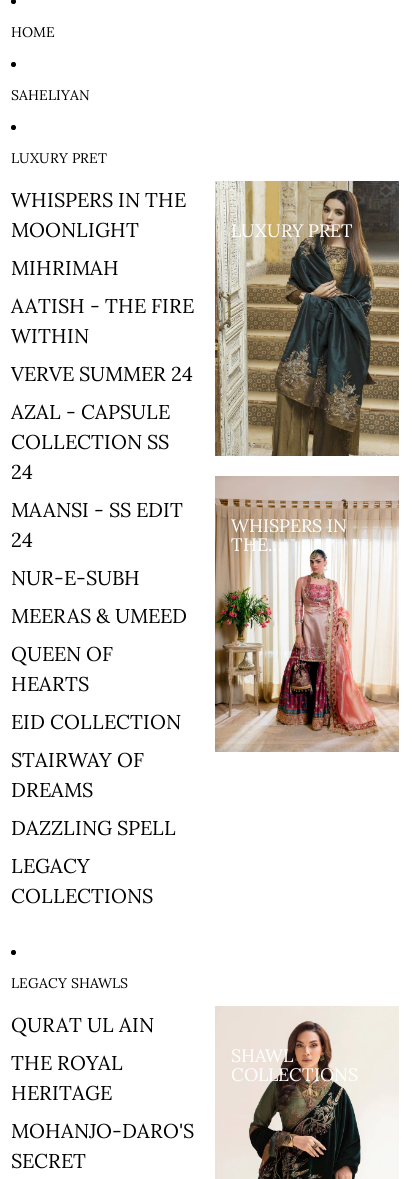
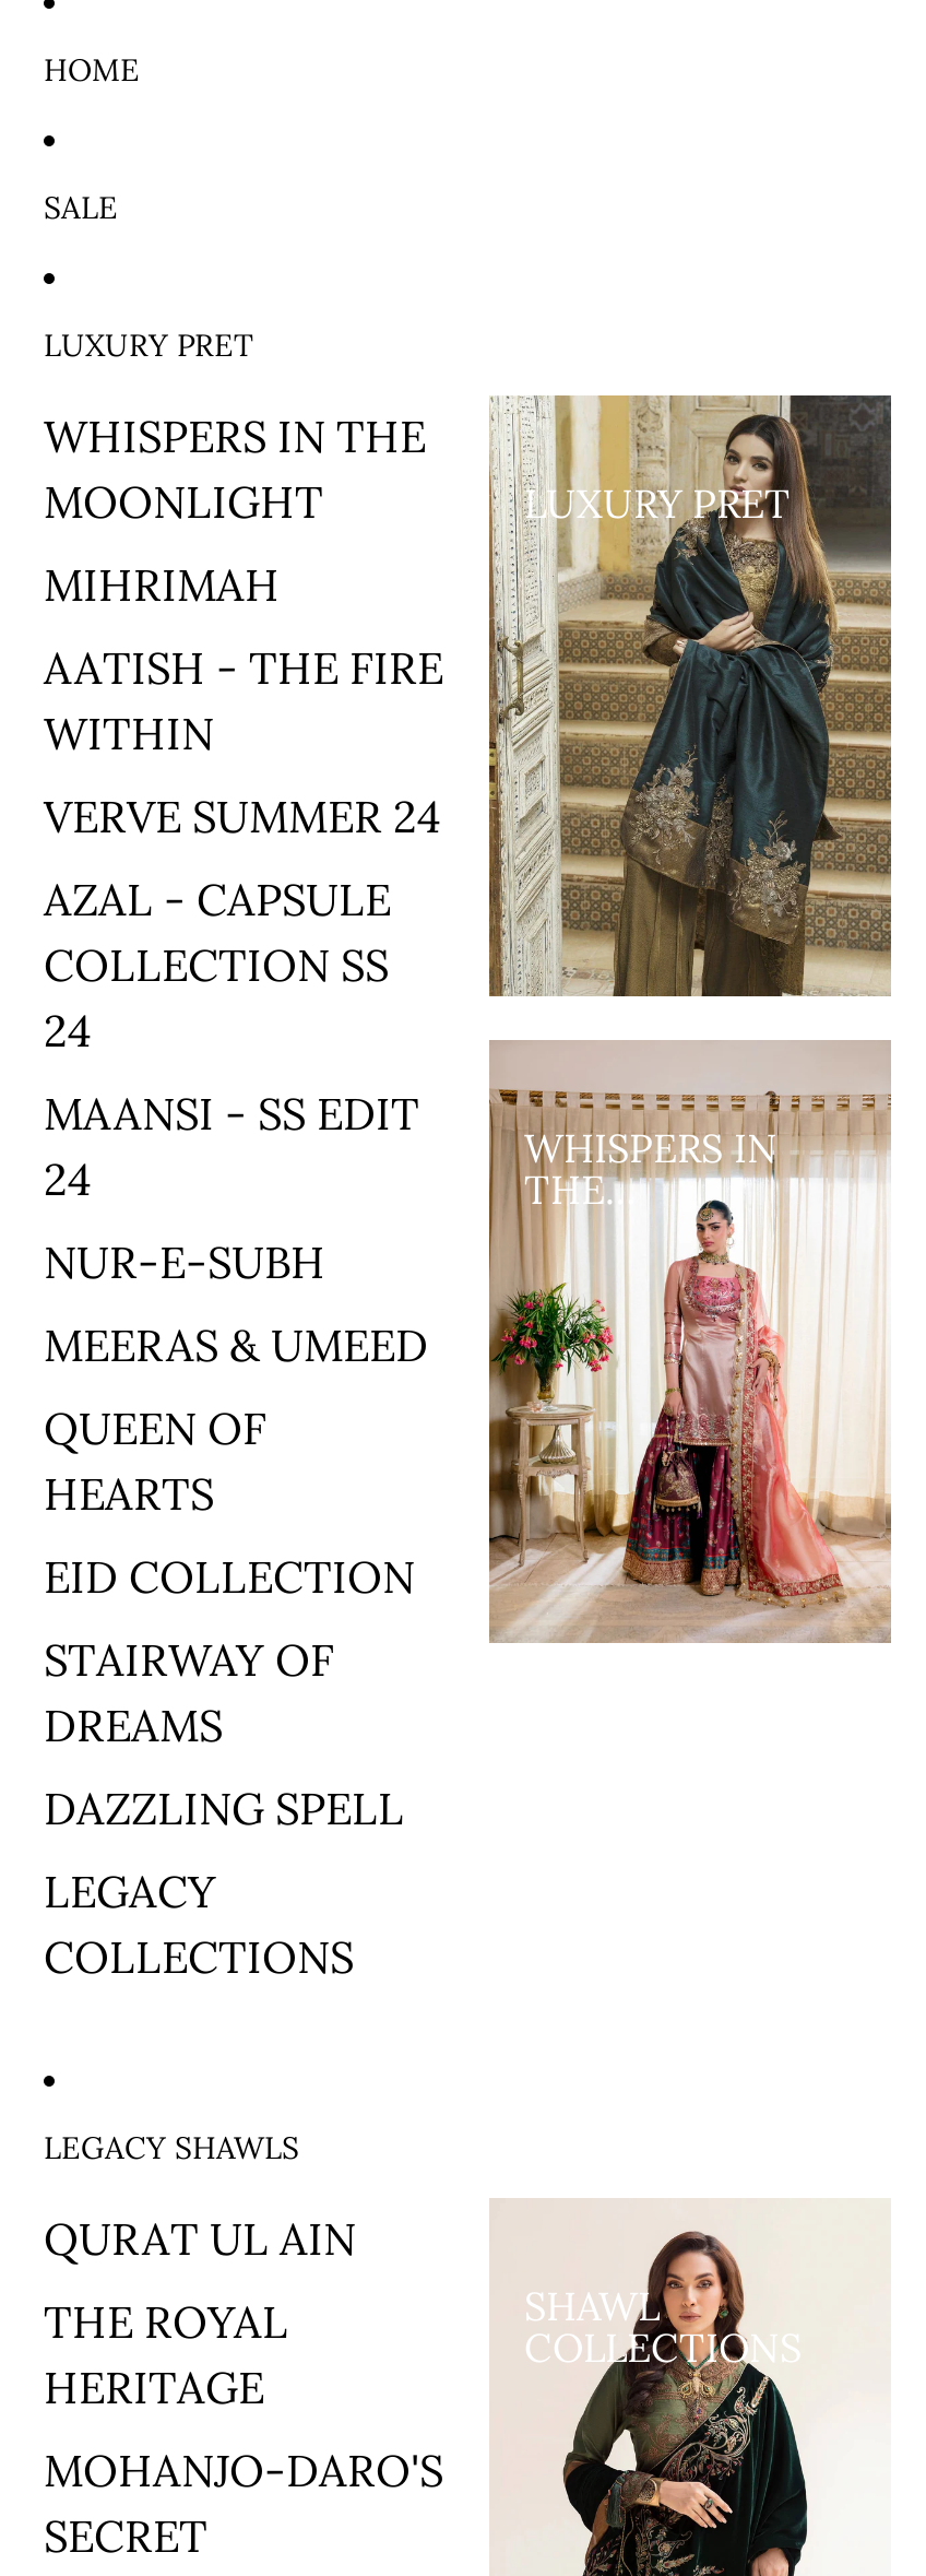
[11,86,90,104] SAHELIYAN -> [44,188,118,227] SALE

